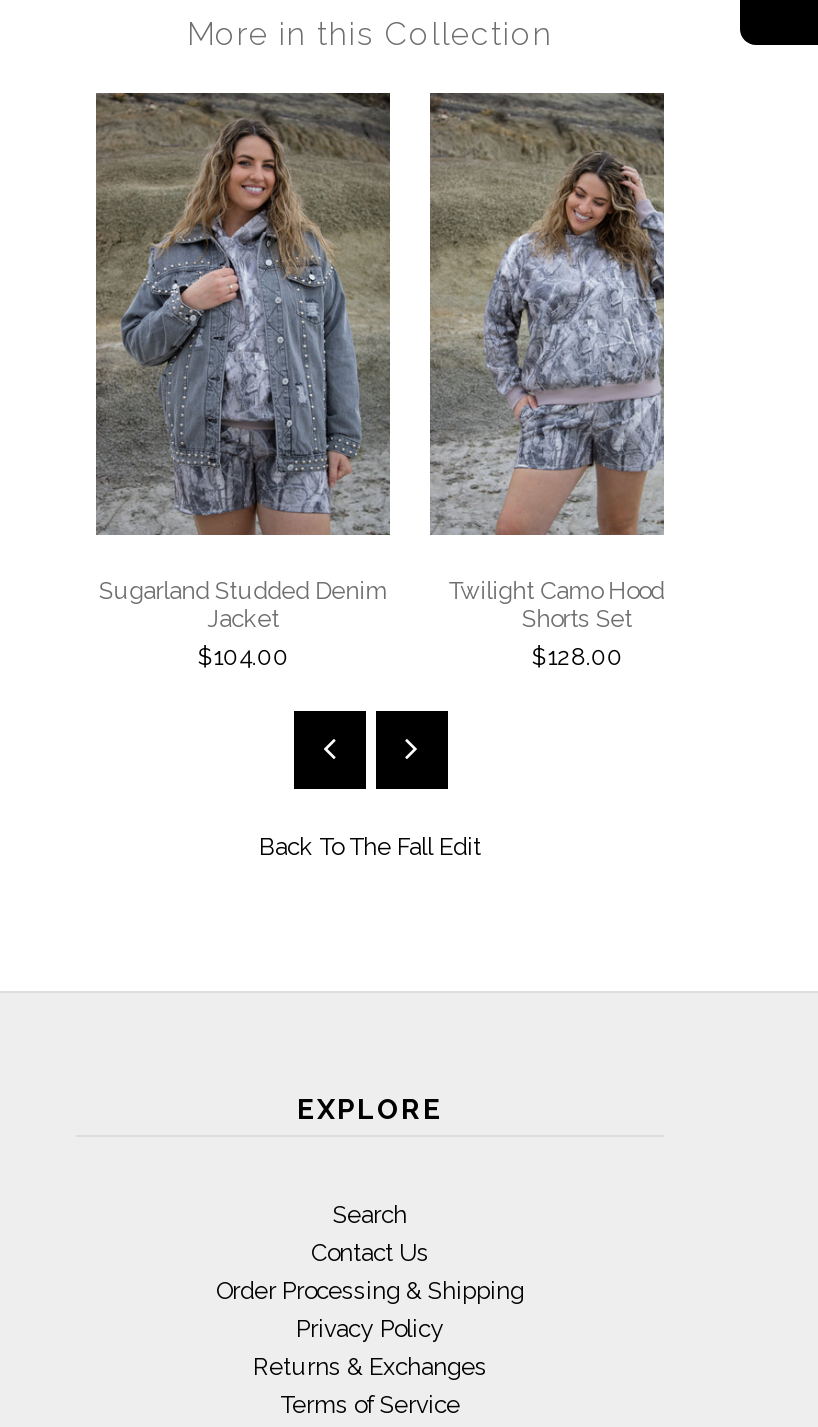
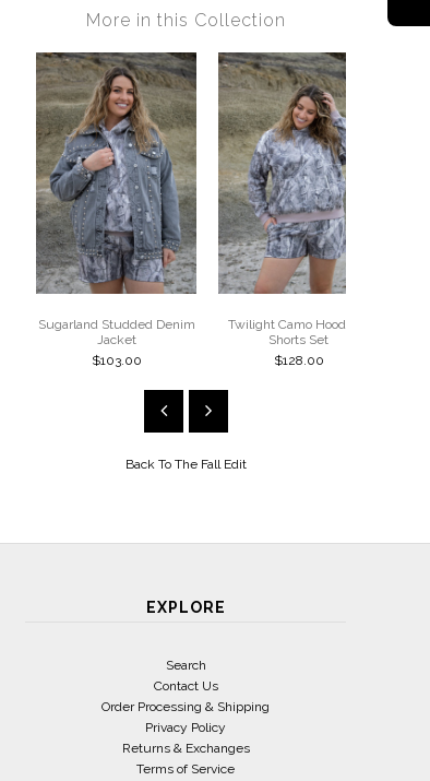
[197,642,289,670] $104.00 -> [91,352,141,368] $103.00

